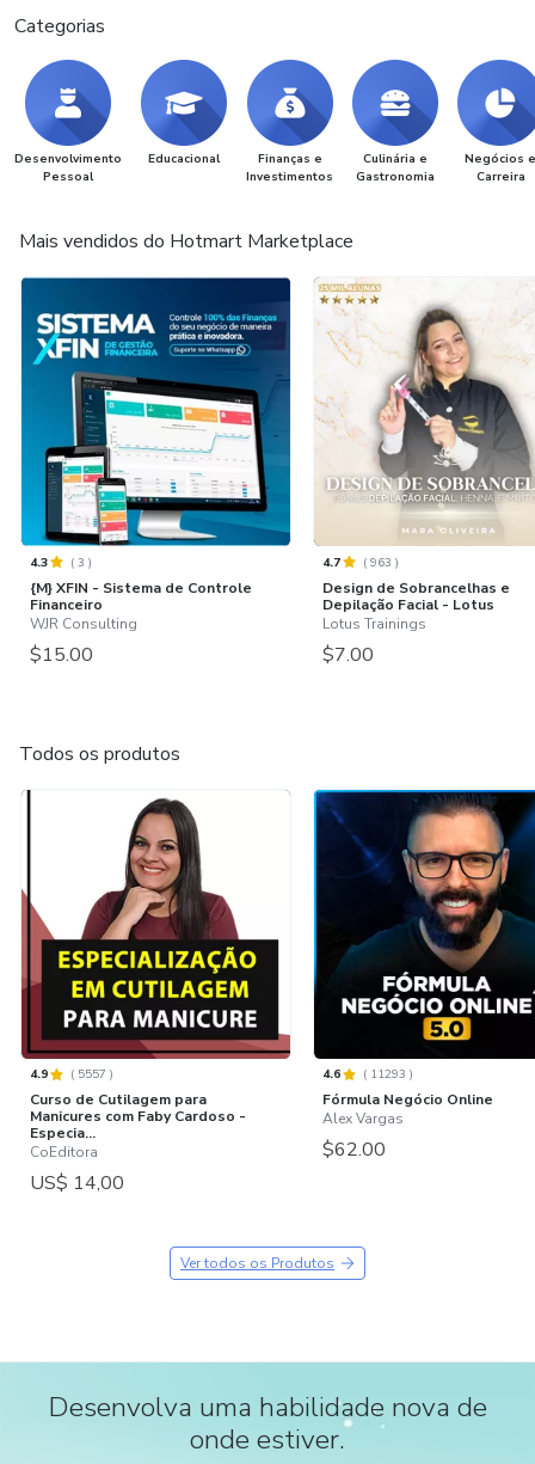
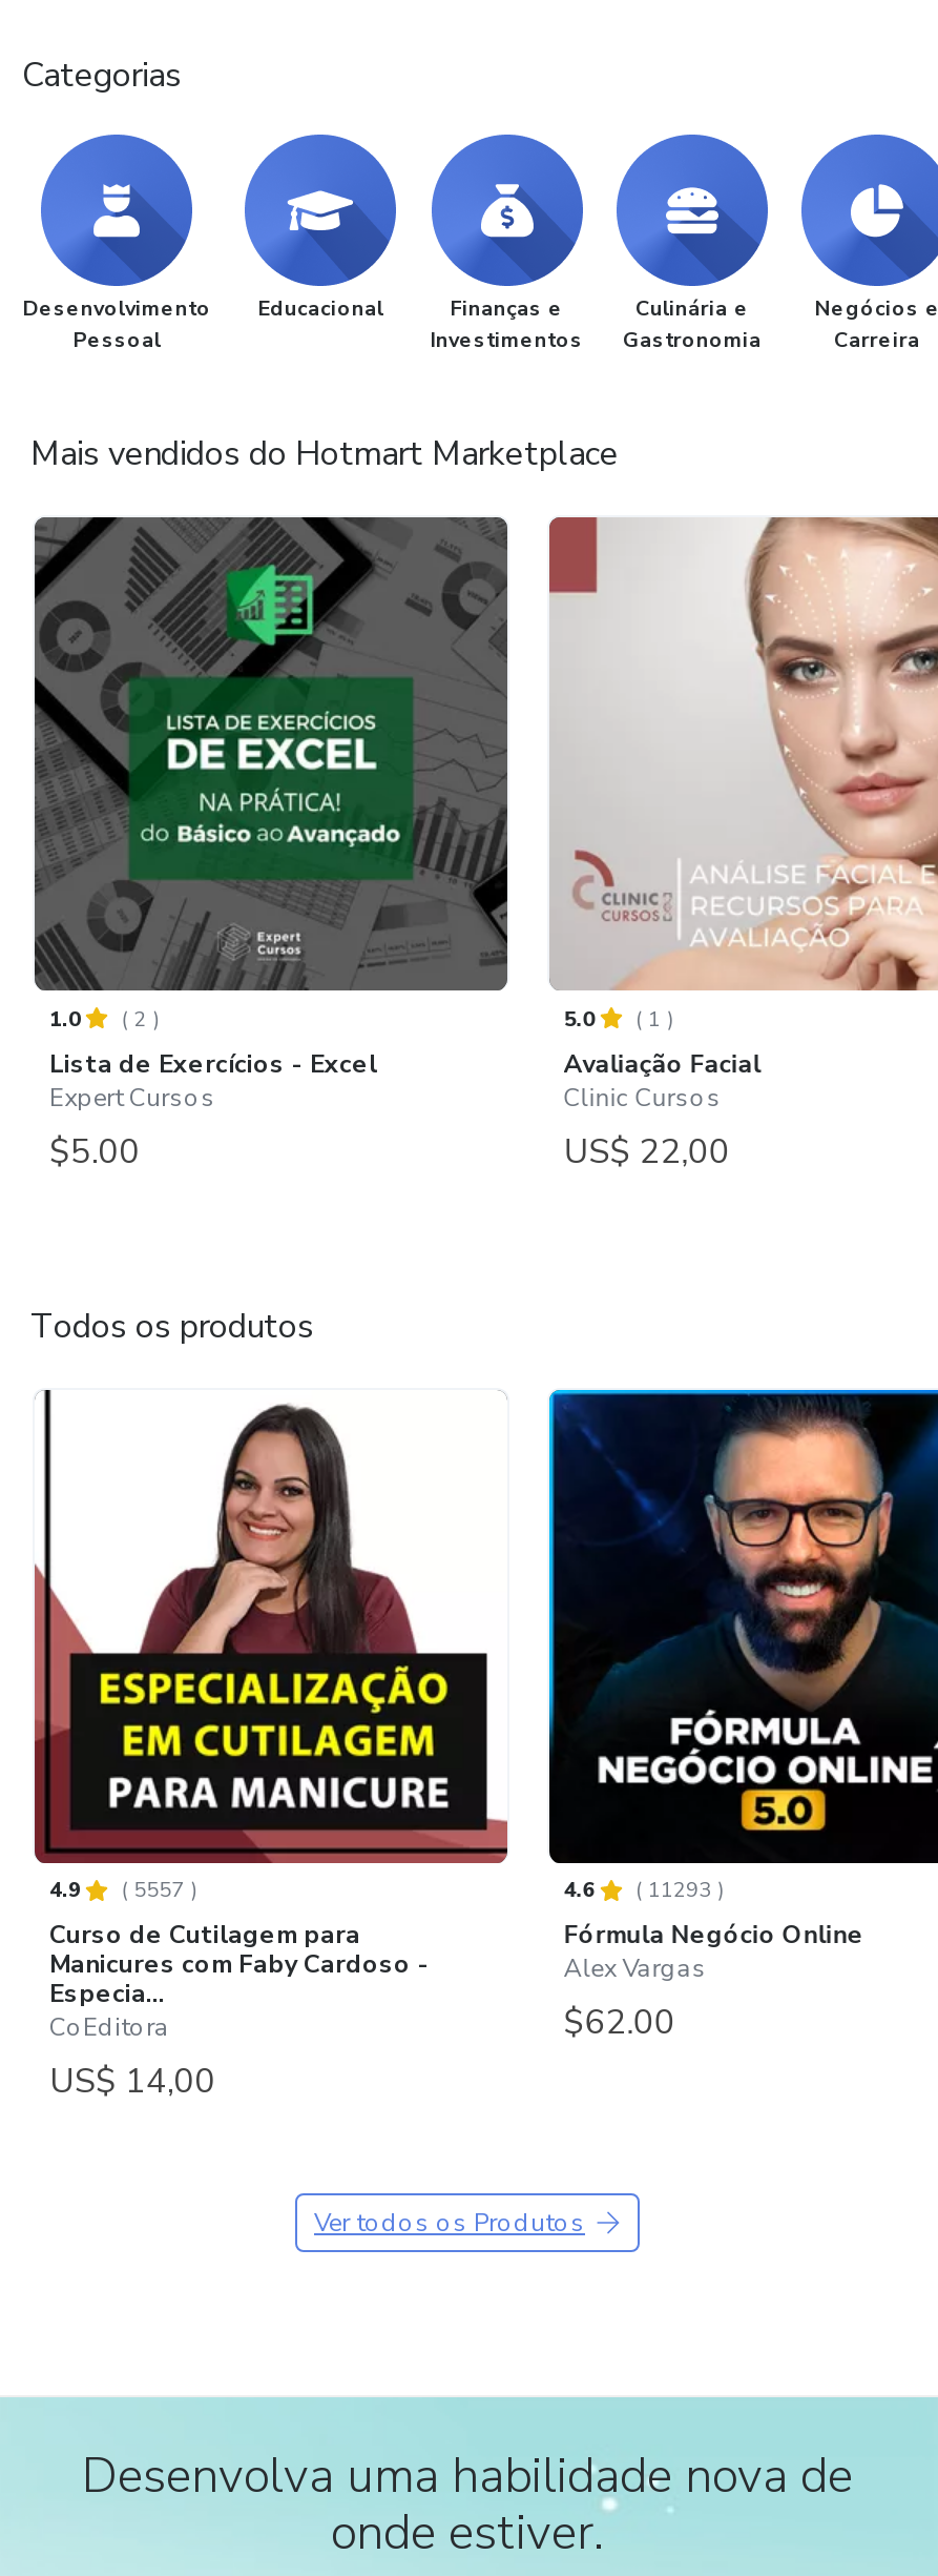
[20,276,291,668] [image] | 4.3 | (3) | {M} XFIN - Sistema de Controle | Financeiro | WJR Consulting | $15.00 -> [33,515,509,1175] [image] | 1.0 | (2) | Lista de Exercícios - Excel | Expert Cursos | $5.00
[314,282,531,668] [image] | 4.7 | (963) | Design de Sobrancelhas e | Depilação Facial - Lotus | Lotus Trainings | $7.00 -> [547,515,932,1175] [image] | 5.0 | (1) | Avaliação Facial | Clinic Cursos | US$ 22,00

